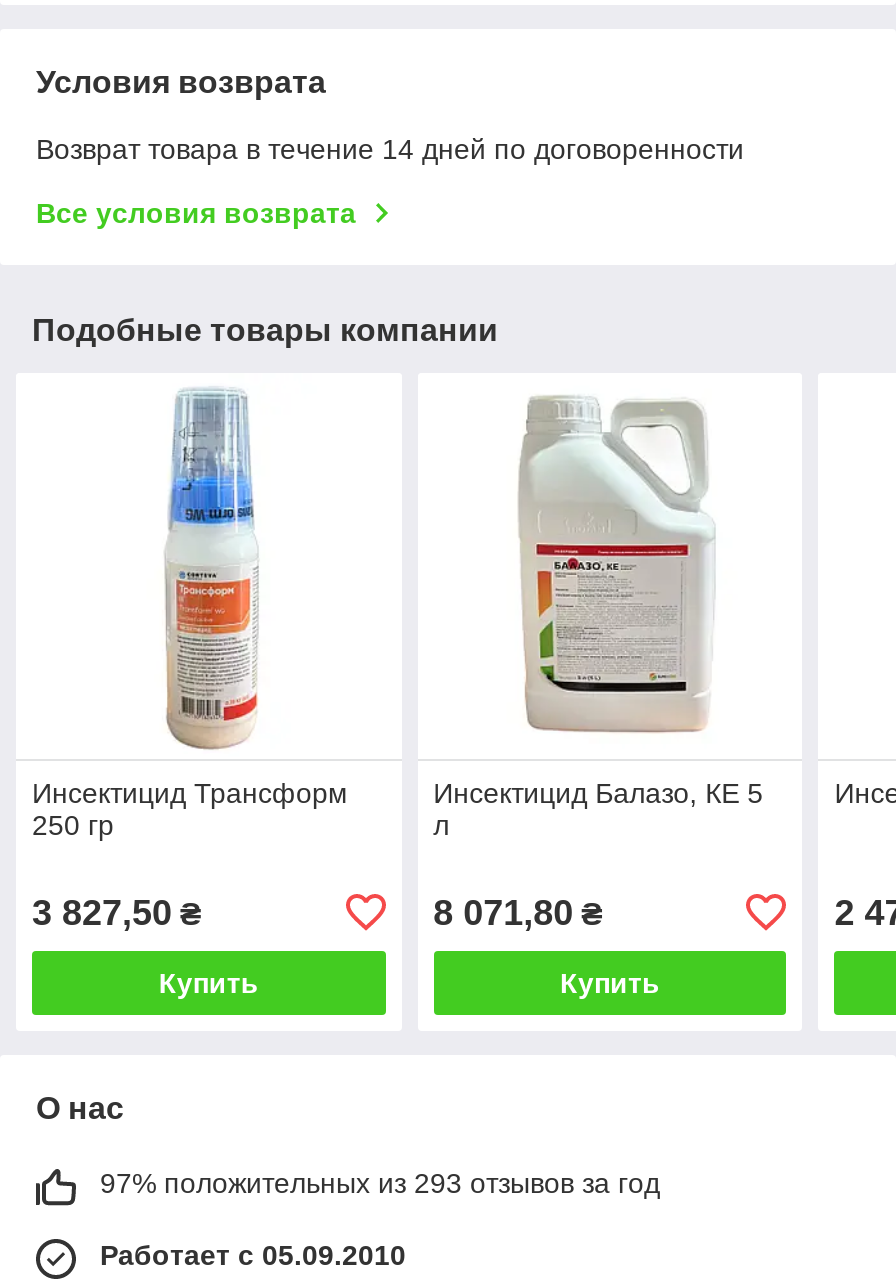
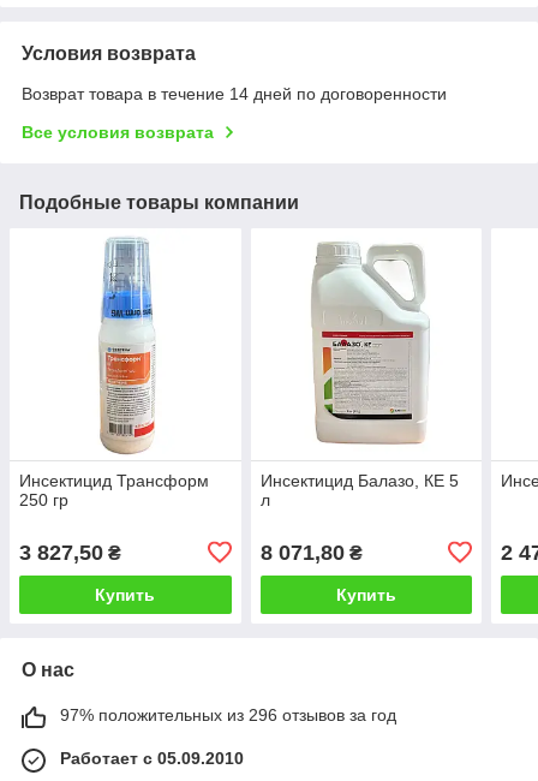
[100,1167,660,1199] 97% положительных из 293 отзывов за год -> [60,705,396,724] 97% положительных из 296 отзывов за год

